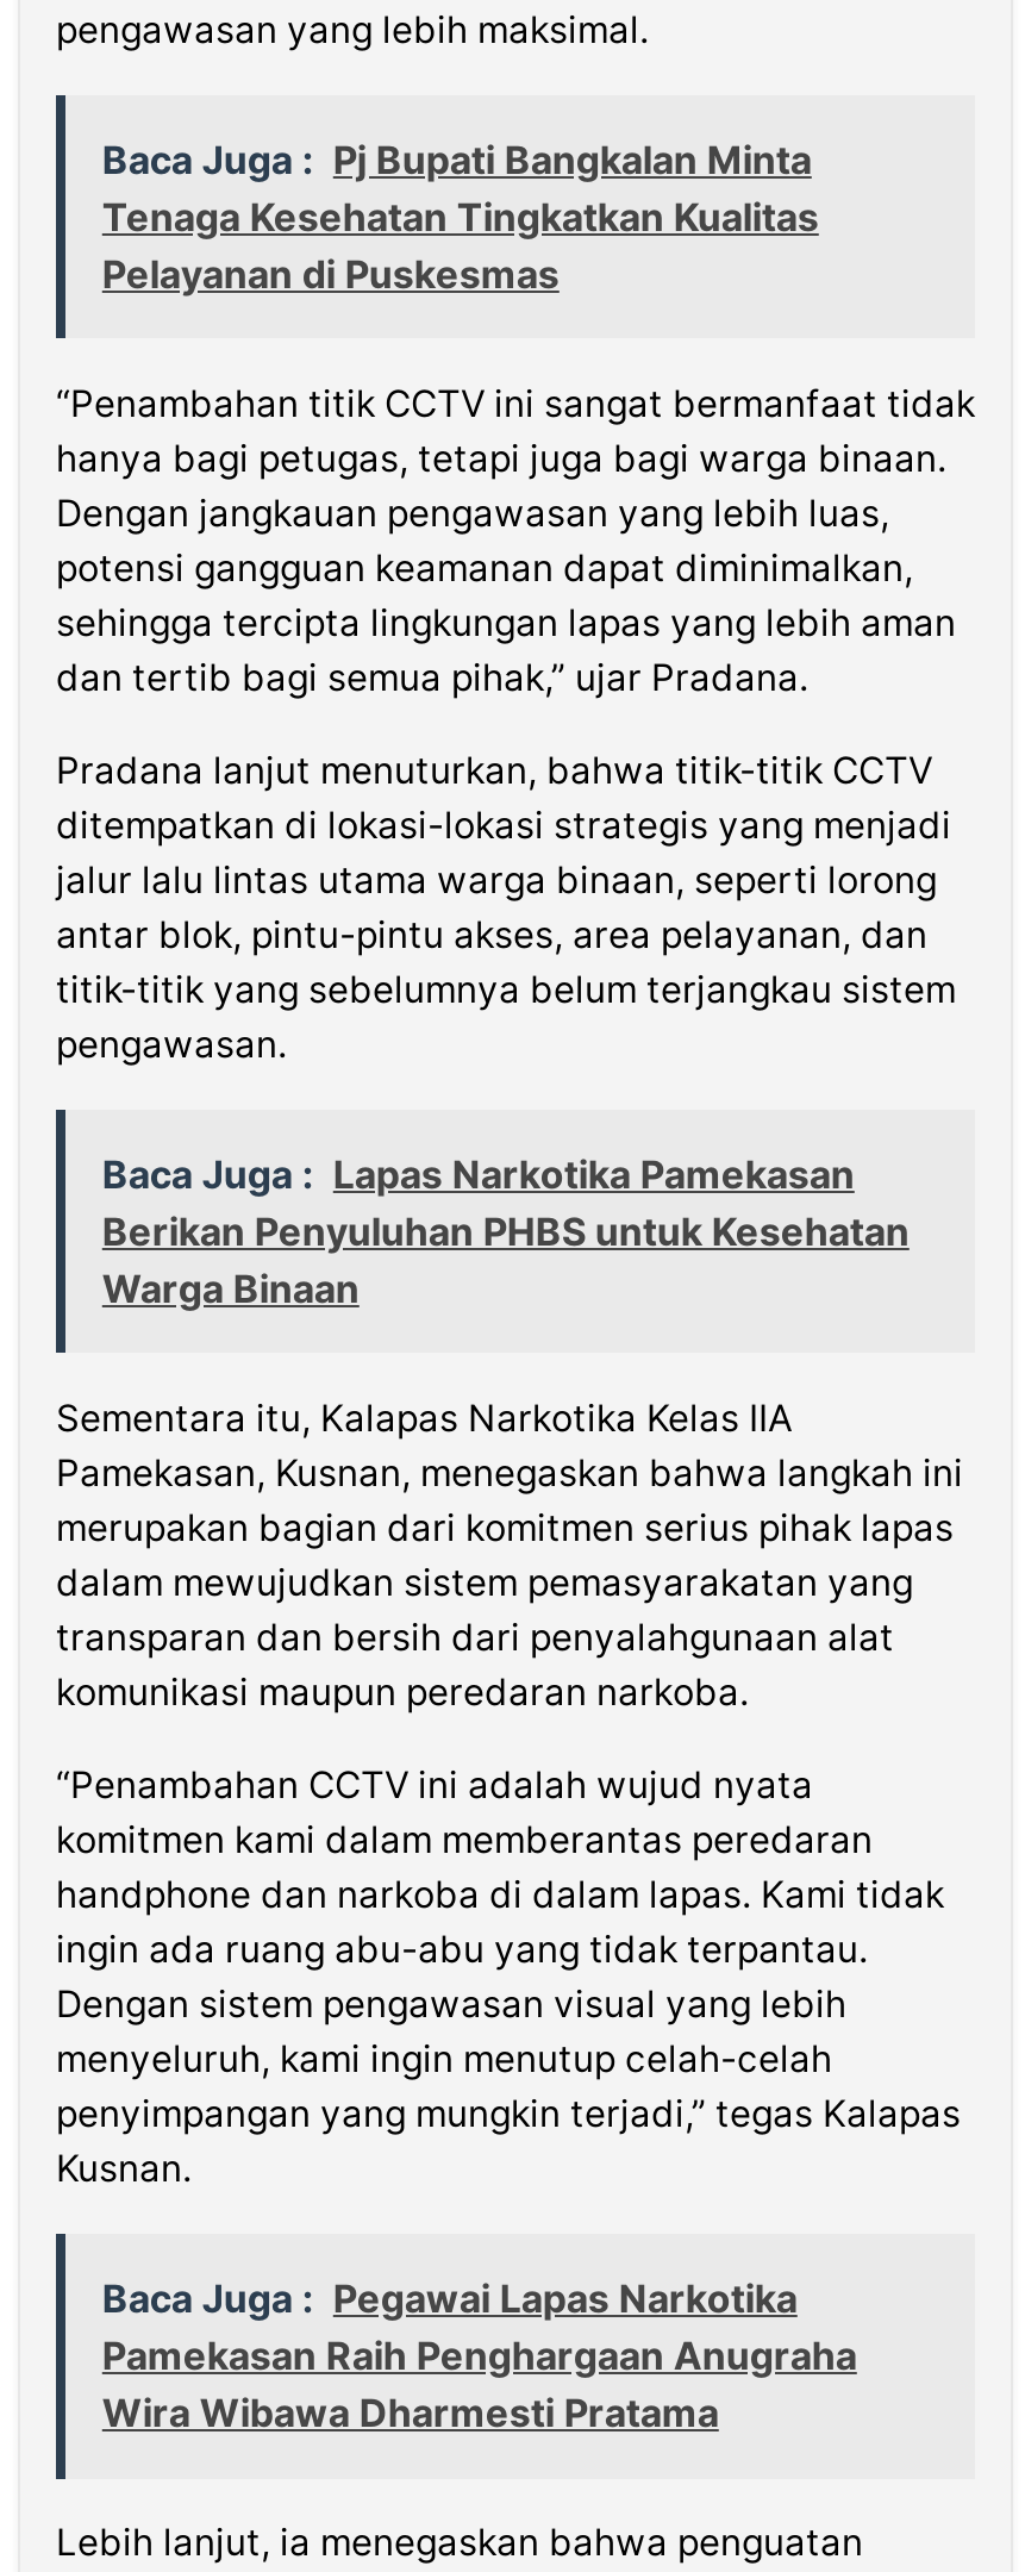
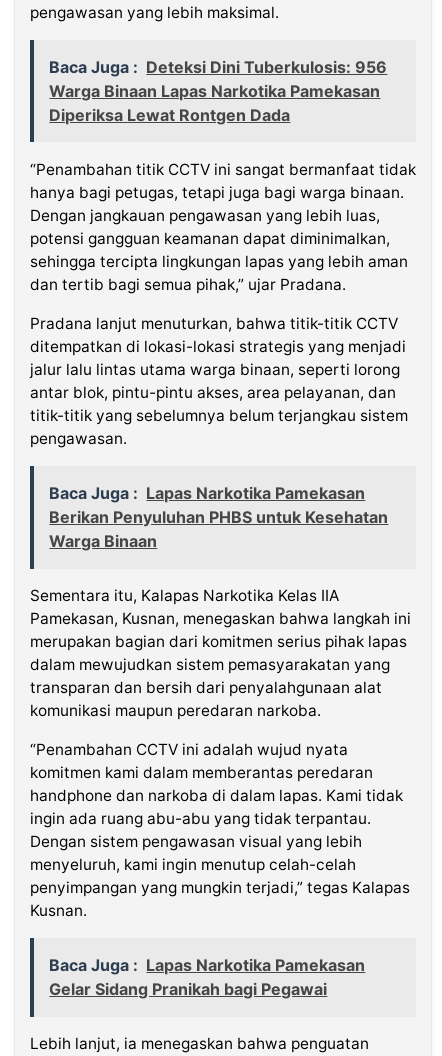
[102,136,819,298] Baca Juga : Pj Bupati Bangkalan Minta | Tenaga Kesehatan Tingkatkan Kualitas | Pelayanan di Puskesmas -> [49,57,387,125] Baca Juga : Deteksi Dini Tuberkulosis: 956 | Warga Binaan Lapas Narkotika Pamekasan | Diperiksa Lewat Rontgen Dada
[102,2275,857,2437] Baca Juga : Pegawai Lapas Narkotika | Pamekasan Raih Penghargaan Anugraha | Wira Wibawa Dharmesti Pratama -> [49,955,365,999] Baca Juga : Lapas Narkotika Pamekasan | Gelar Sidang Pranikah bagi Pegawai

